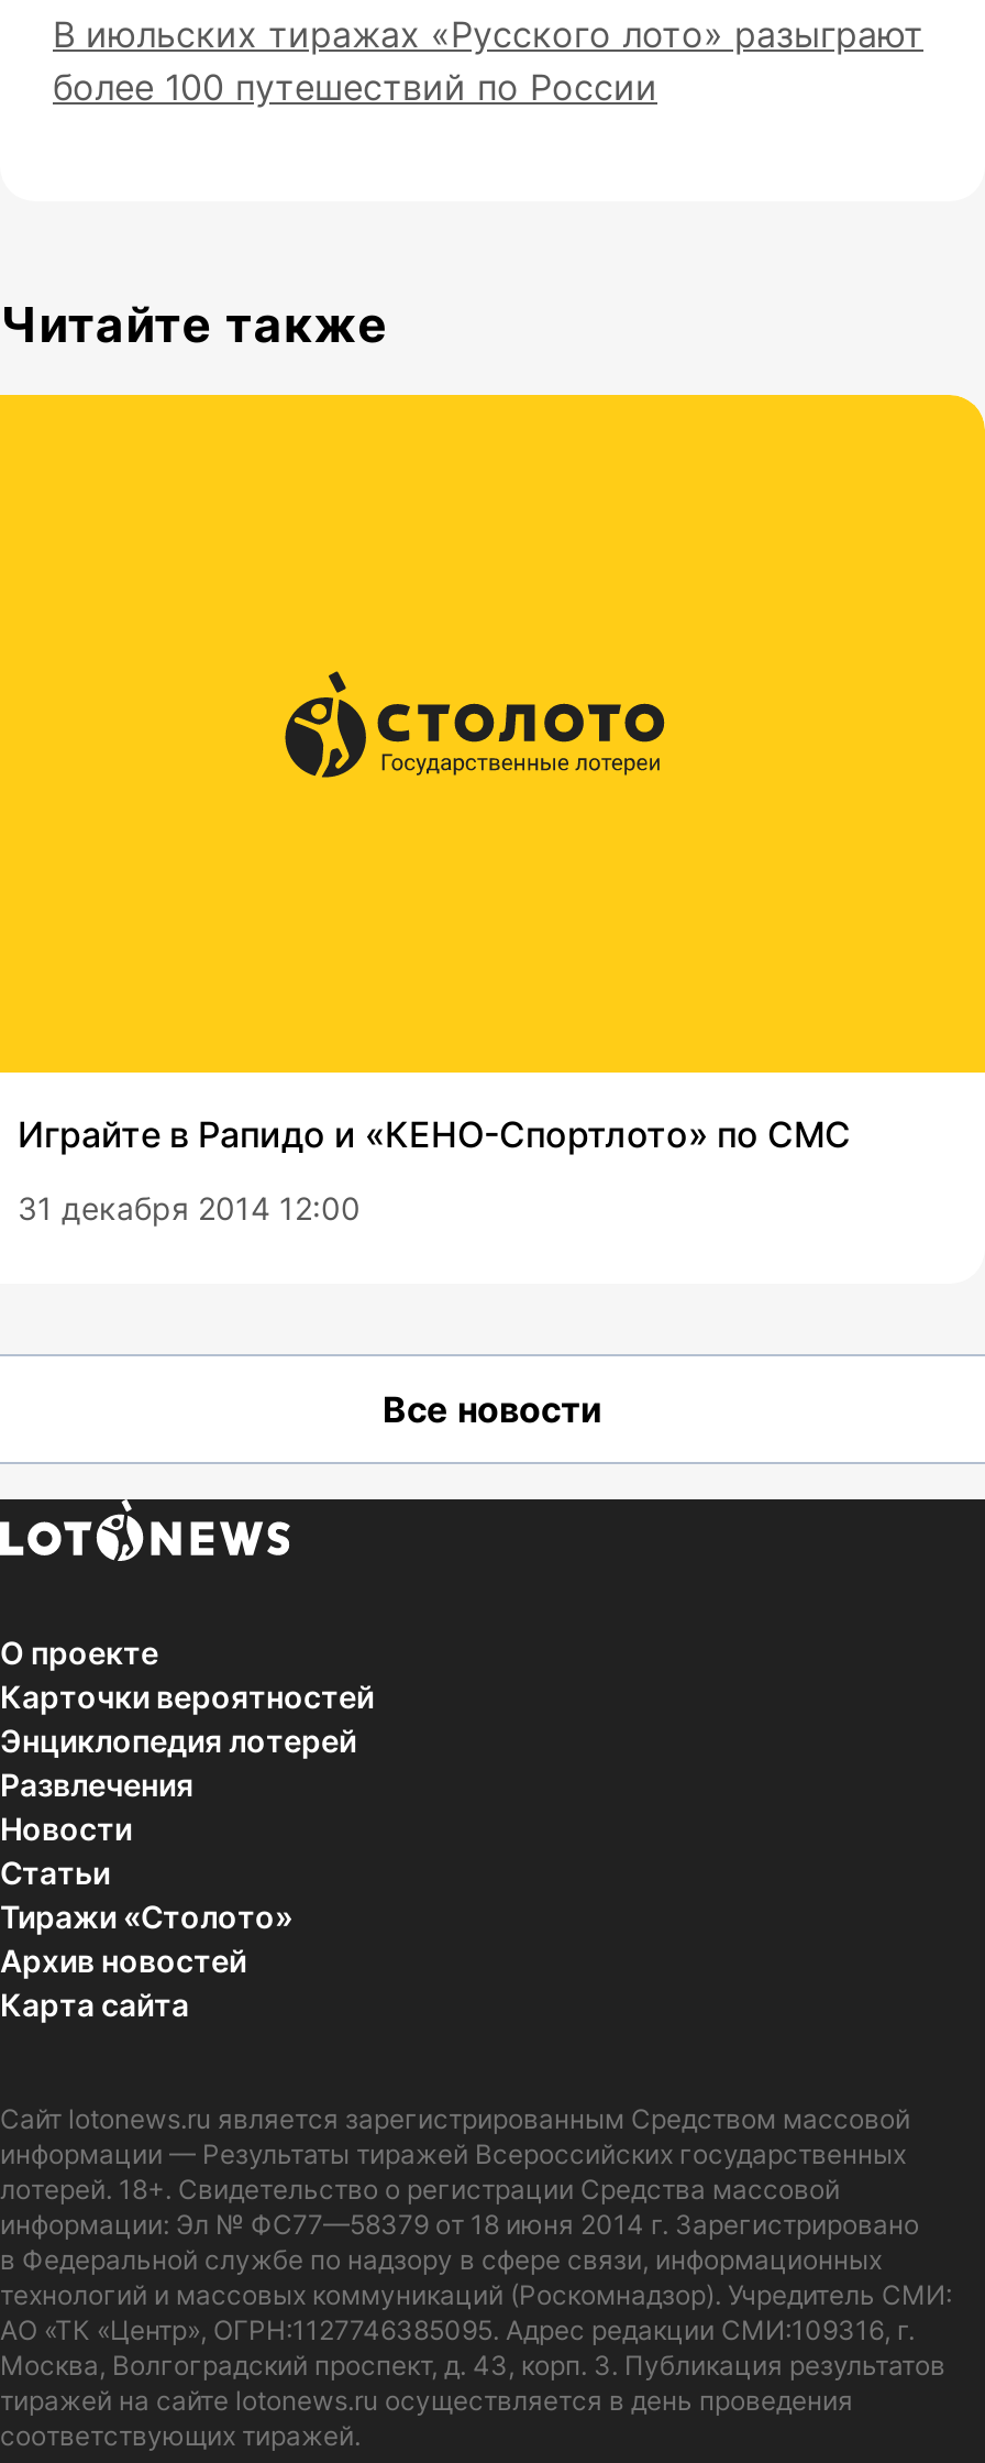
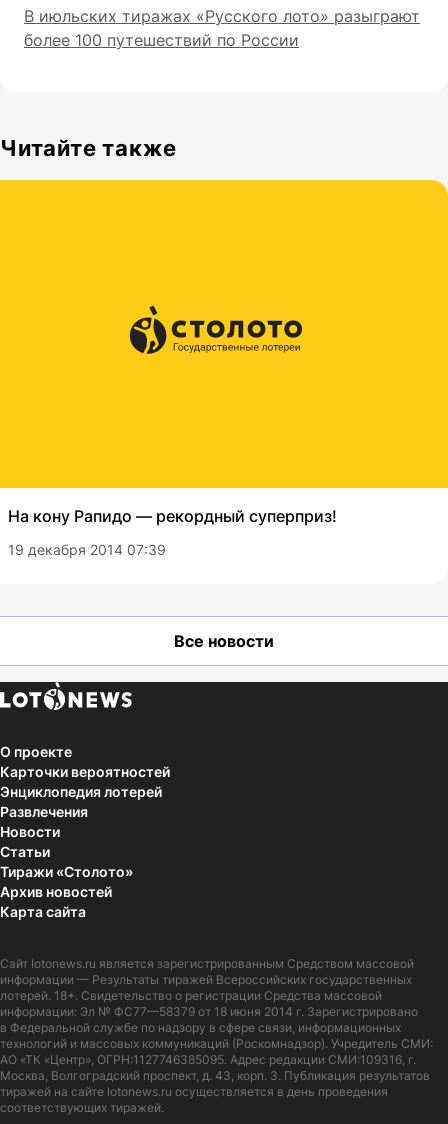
[18,1112,851,1156] Играйте в Рапидо и «КЕНО-Спортлото» по СМС -> [8,506,337,526] На кону Рапидо — рекордный суперприз!
[18,1189,361,1227] 31 декабря 2014 12:00 -> [8,541,166,558] 19 декабря 2014 07:39

